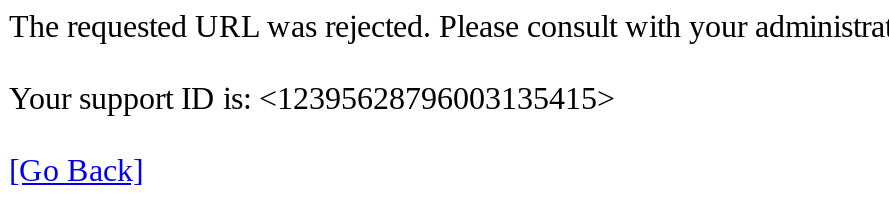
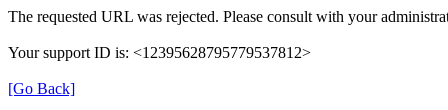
[9,81,615,115] Your support ID is: <12395628796003135415> -> [8,44,311,61] Your support ID is: <12395628795779537812>

